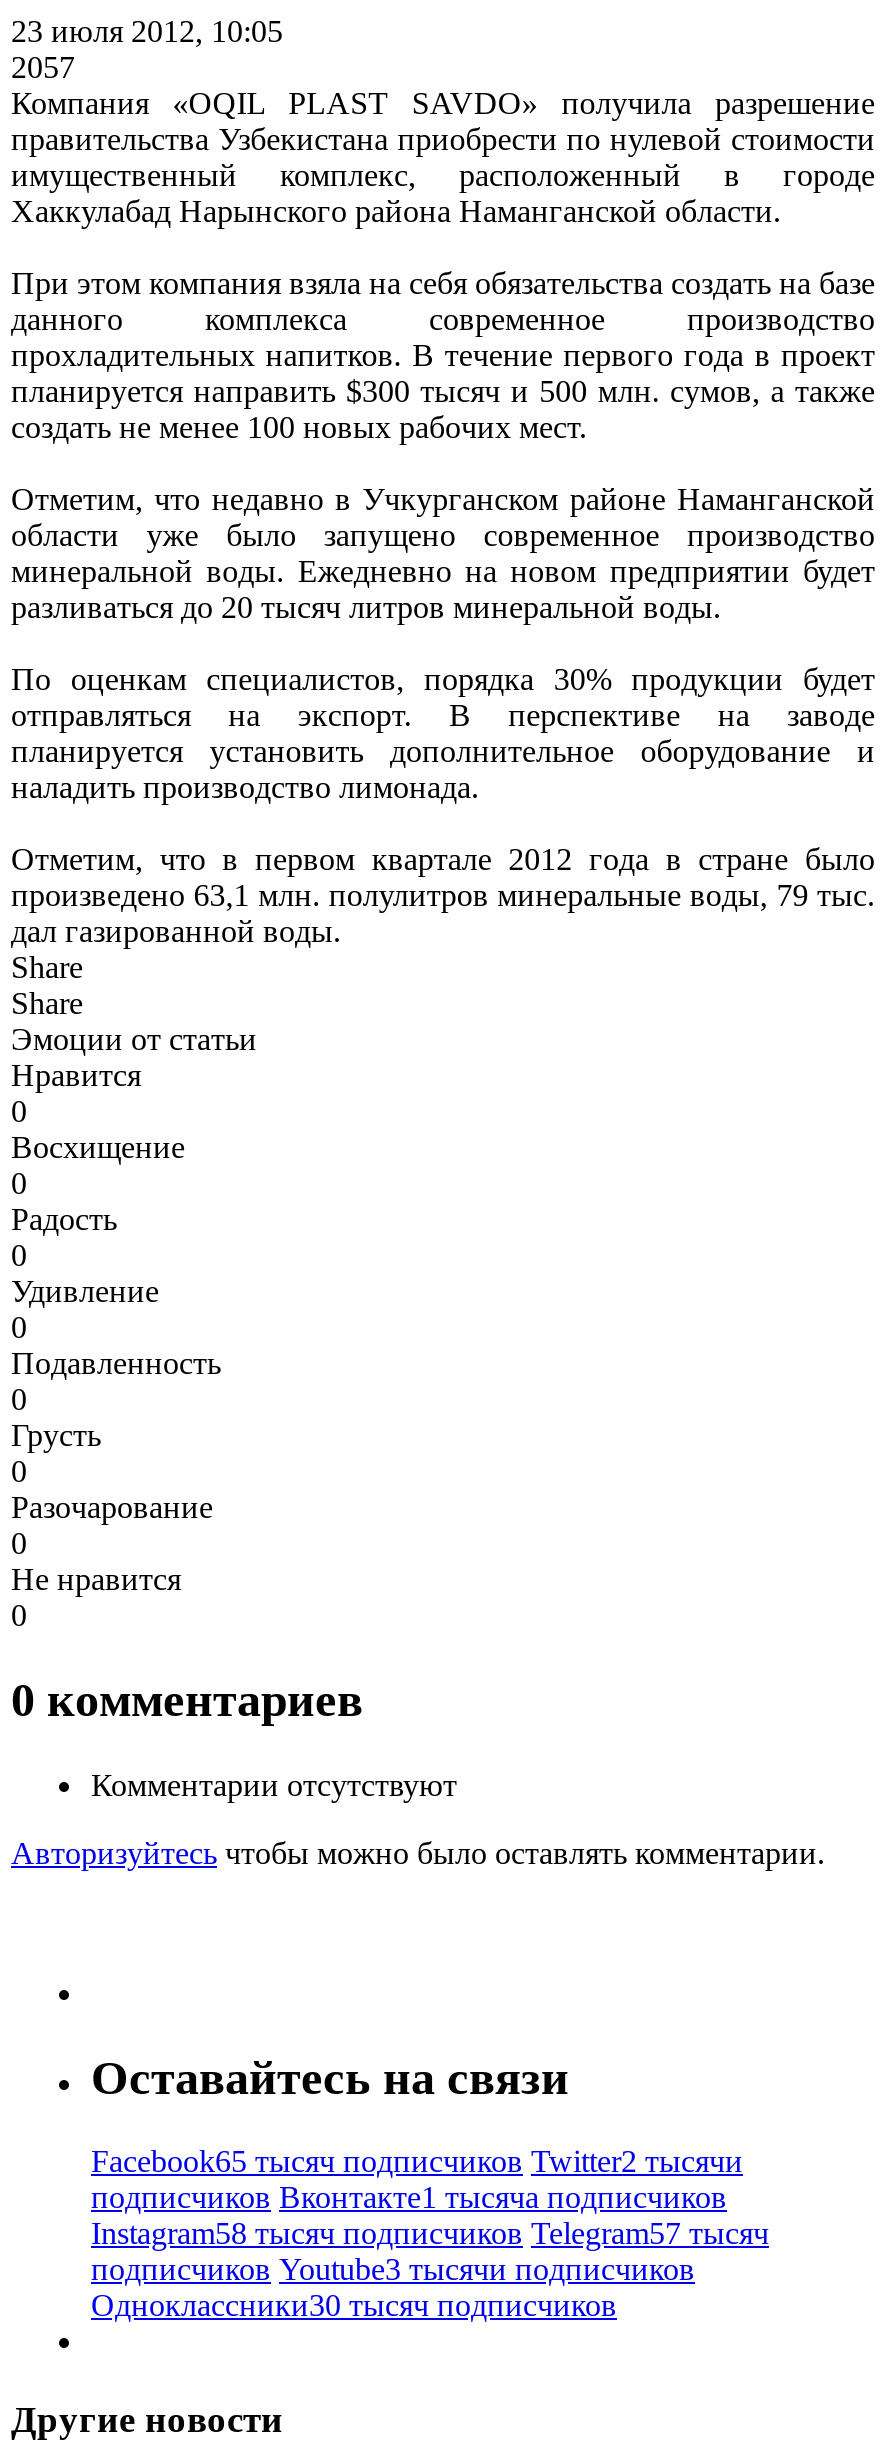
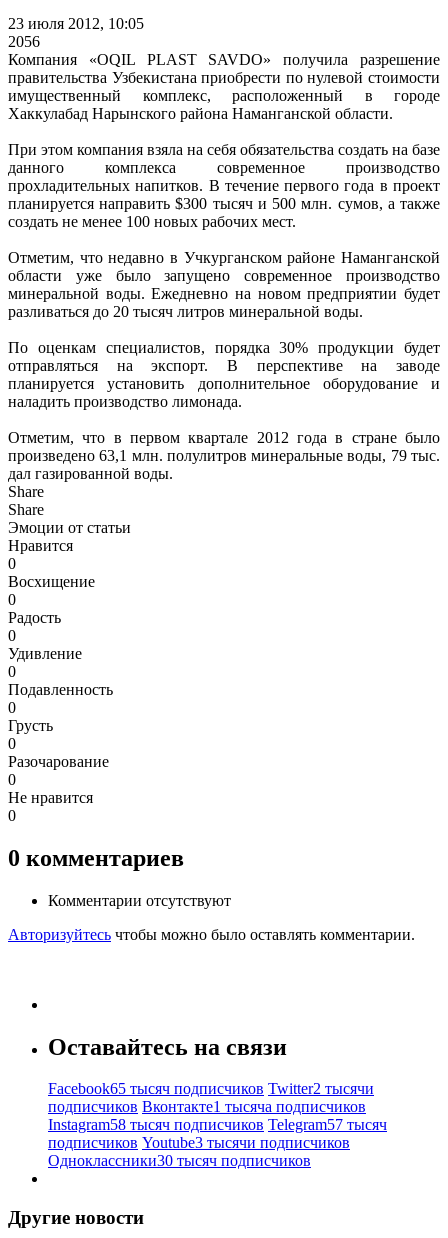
[11,50,75,84] 2057 -> [8,33,40,50] 2056

